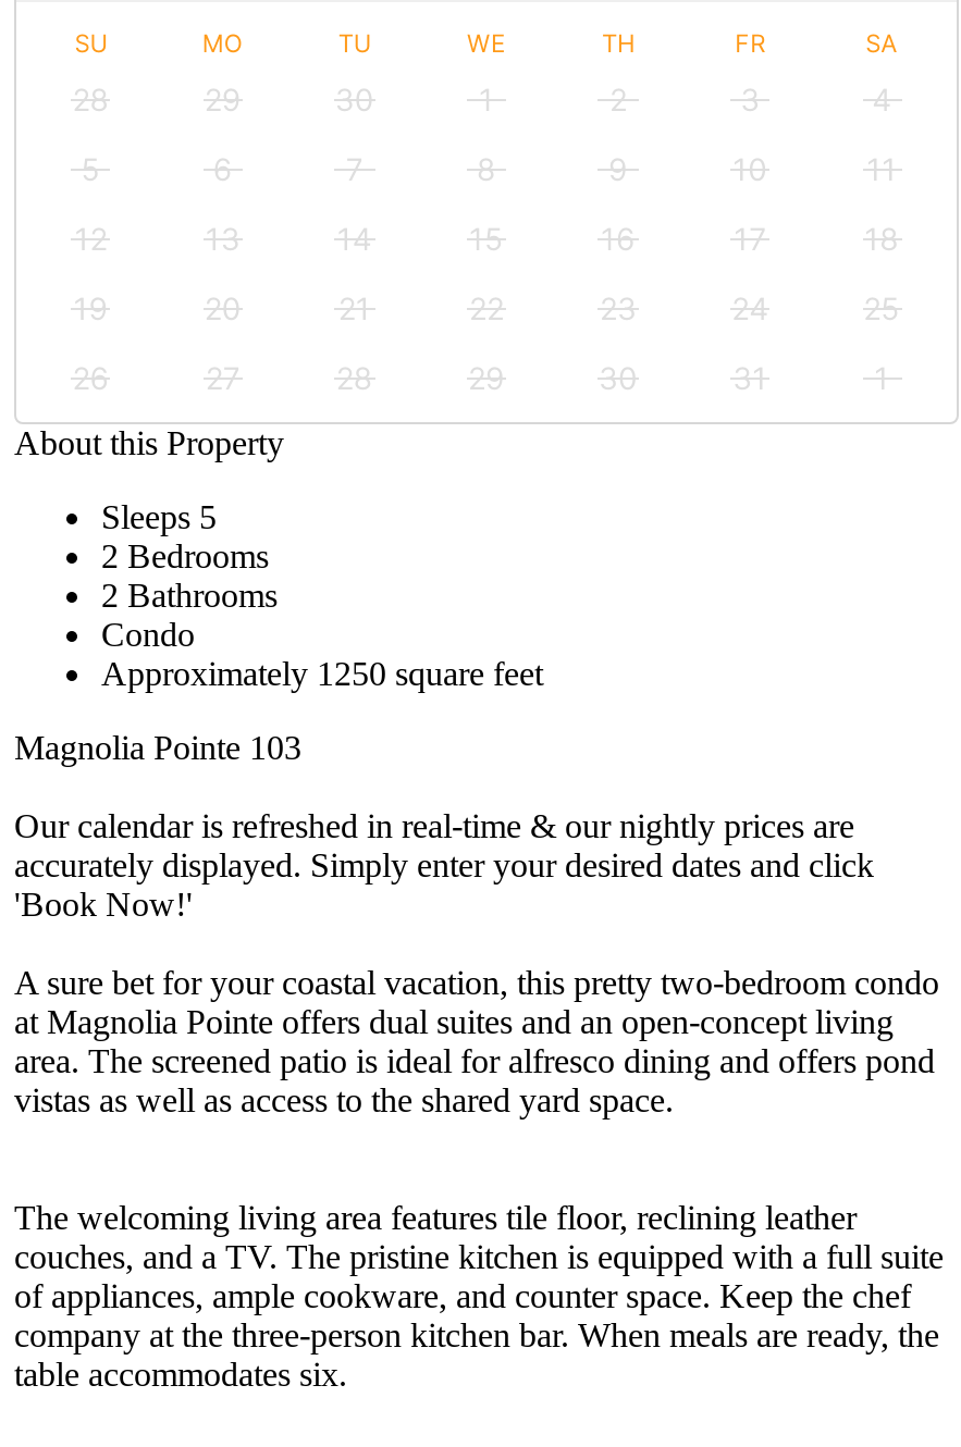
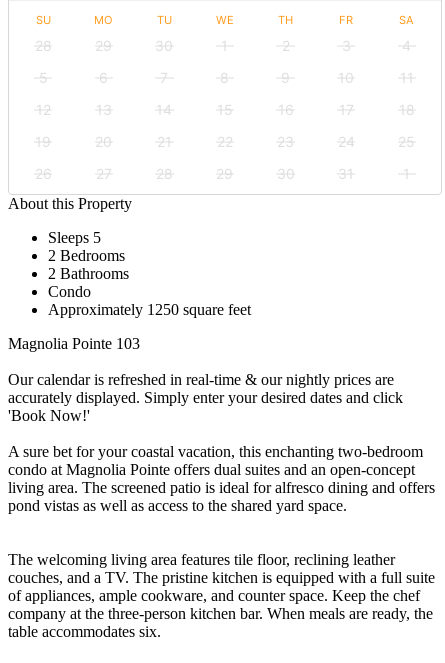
[14,964,939,1118] A sure bet for your coastal vacation, this pretty two-bedroom condo | at Magnolia Pointe offers dual suites and an open-concept living | area. The screened patio is ideal for alfresco dining and offers pond | vistas as well as access to the shared yard space. -> [8,443,435,514] A sure bet for your coastal vacation, this enchanting two-bedroom | condo at Magnolia Pointe offers dual suites and an open-concept | living area. The screened patio is ideal for alfresco dining and offers | pond vistas as well as access to the shared yard space.

